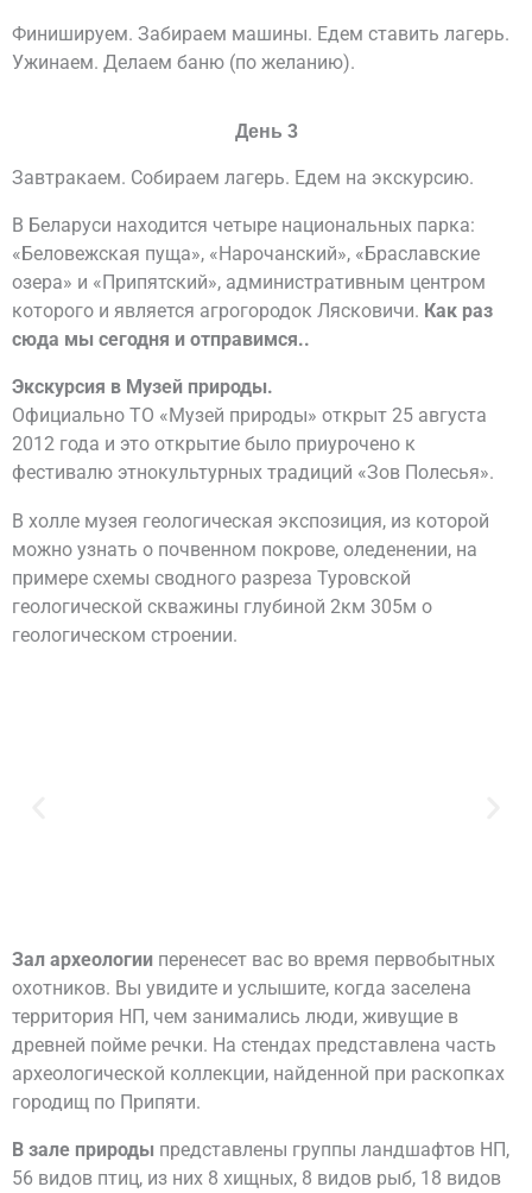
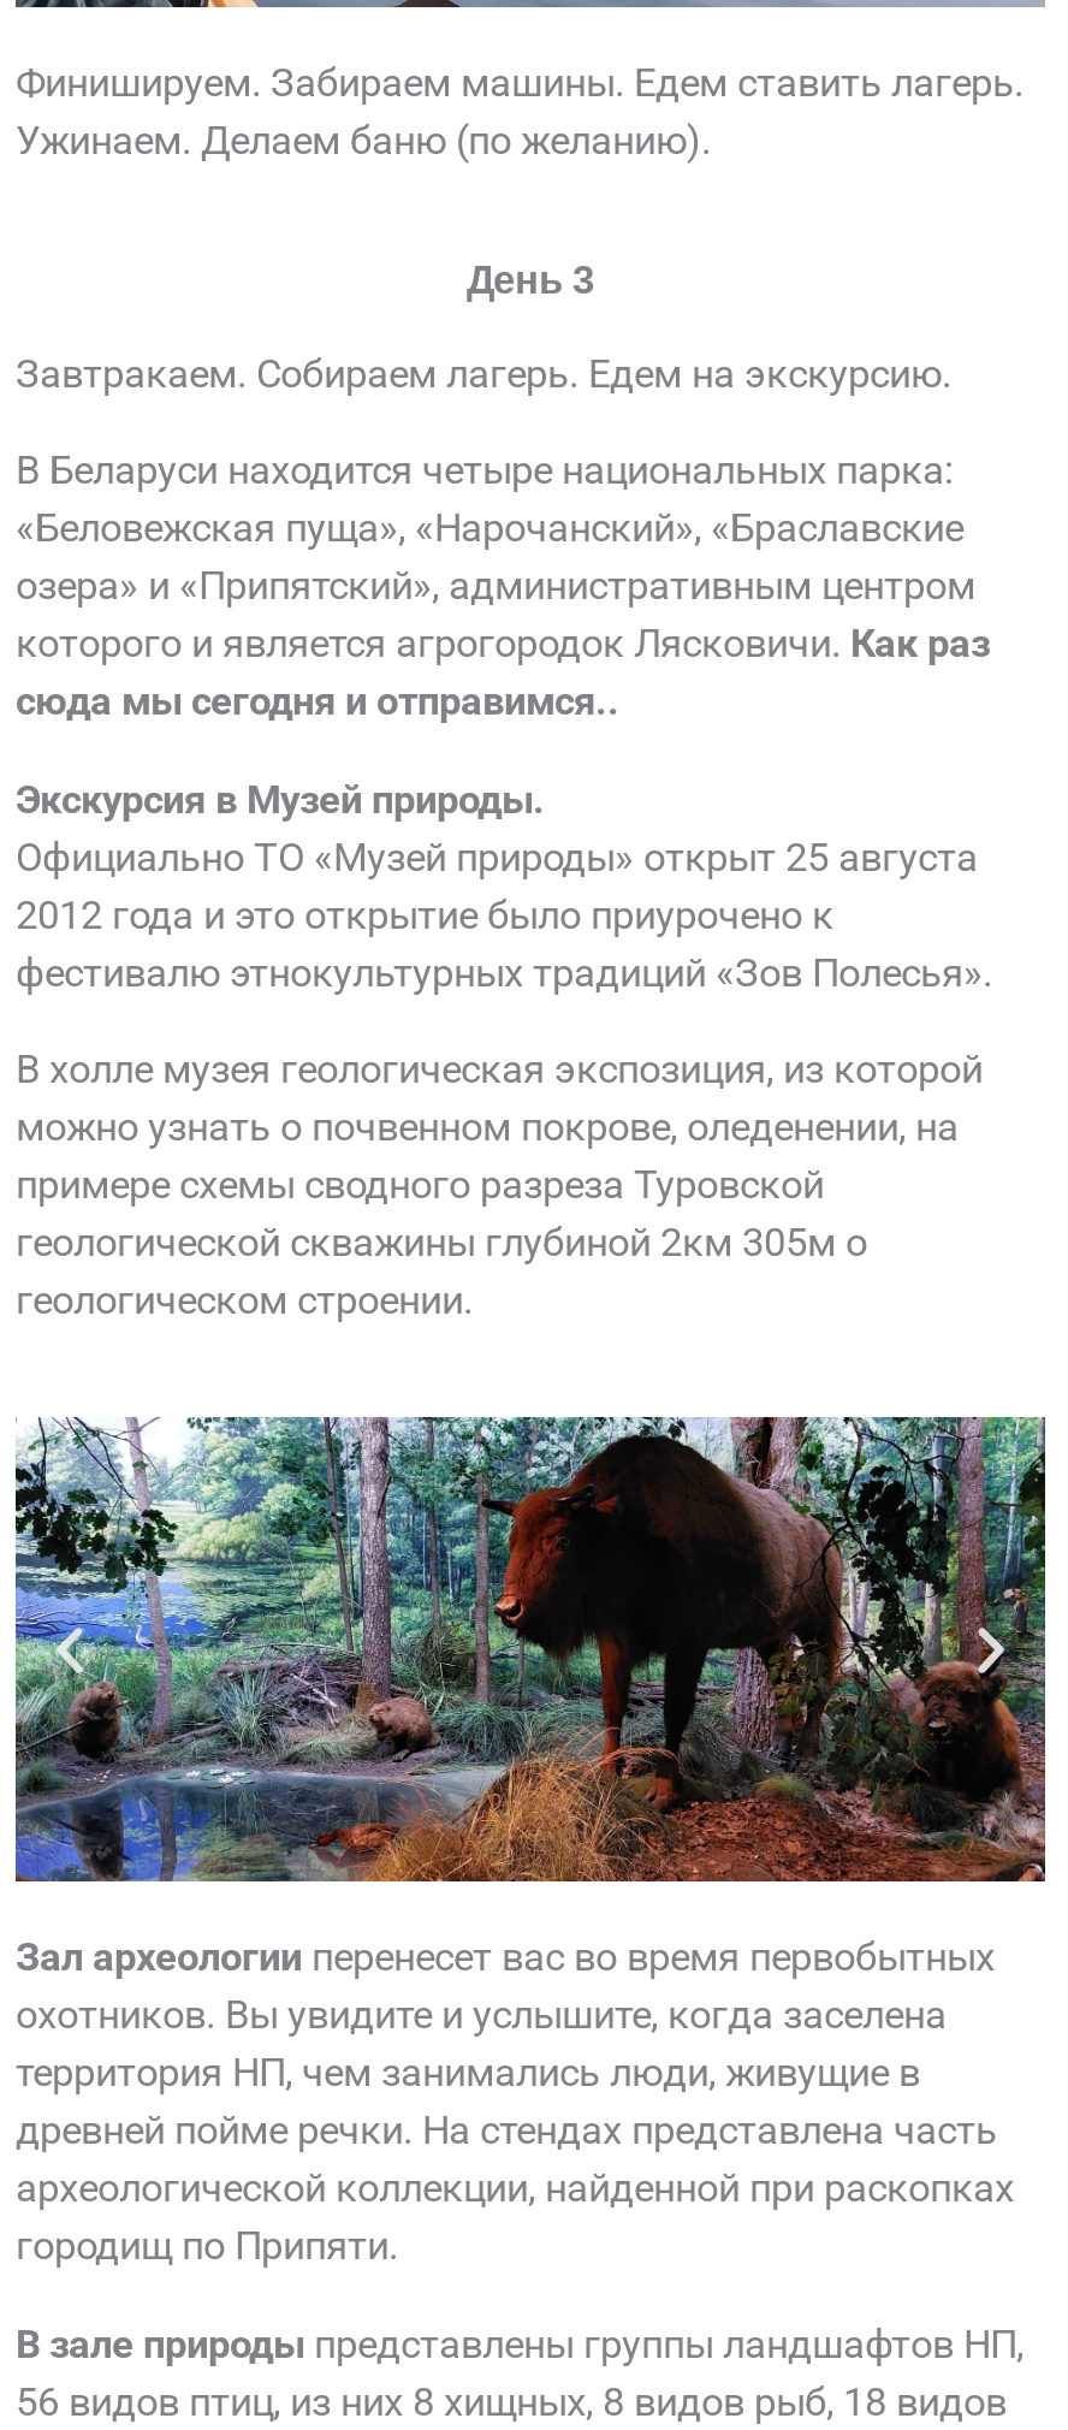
none -> [13,1415,1048,1884] [image]

